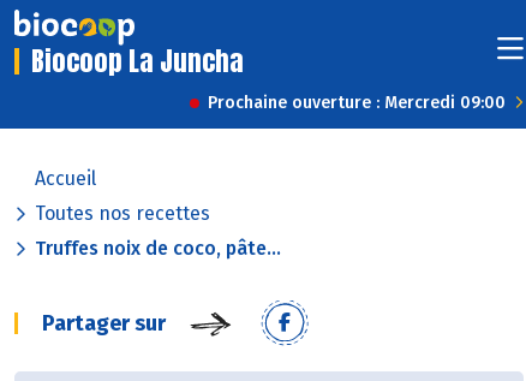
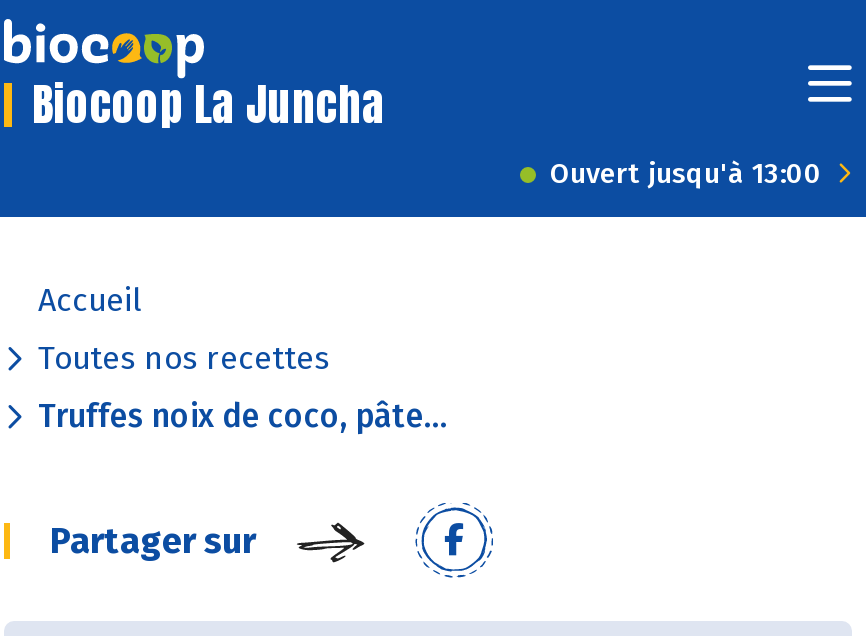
[208,93,506,113] Prochaine ouverture : Mercredi 09:00 -> [550,157,822,191] Ouvert jusqu'à 13:00

